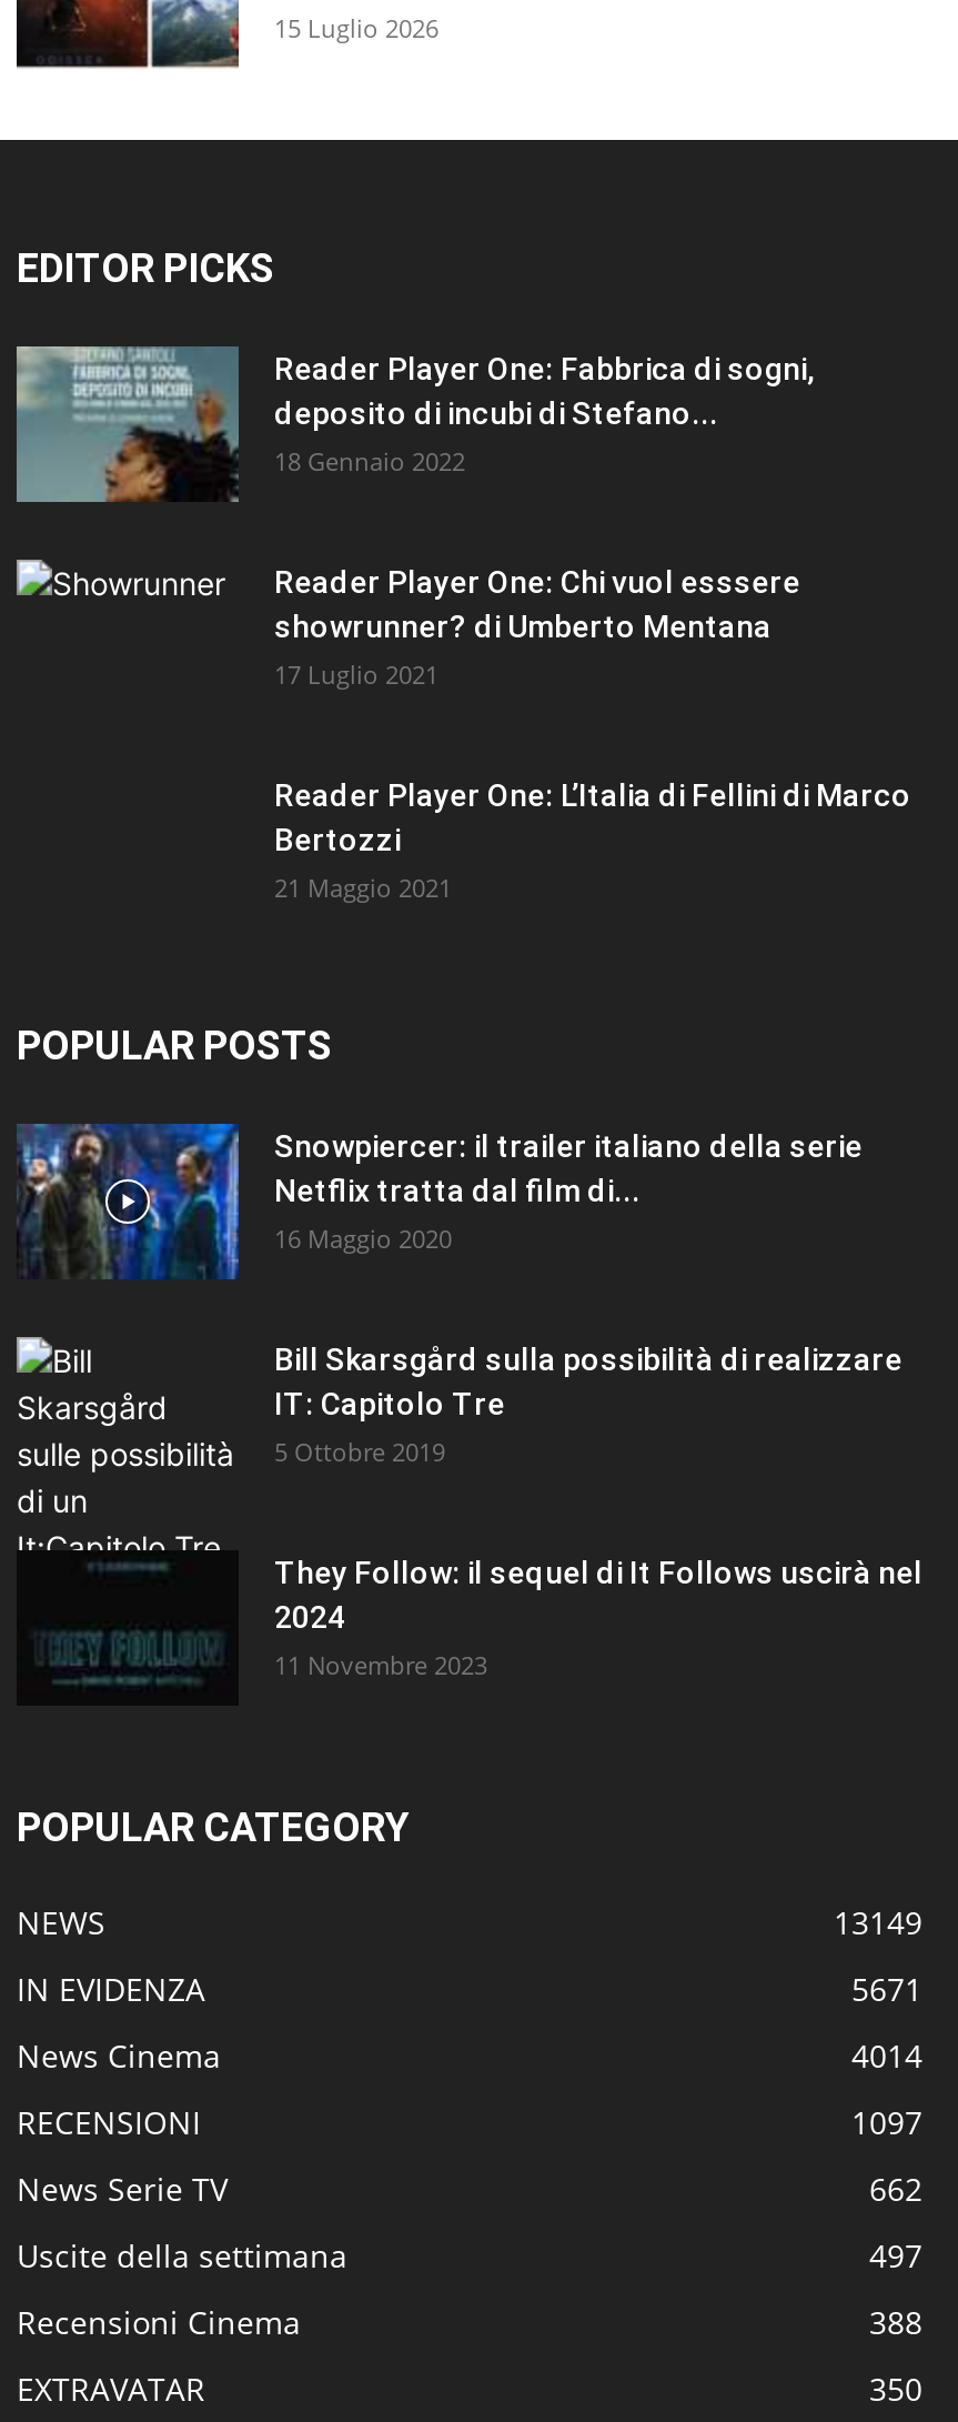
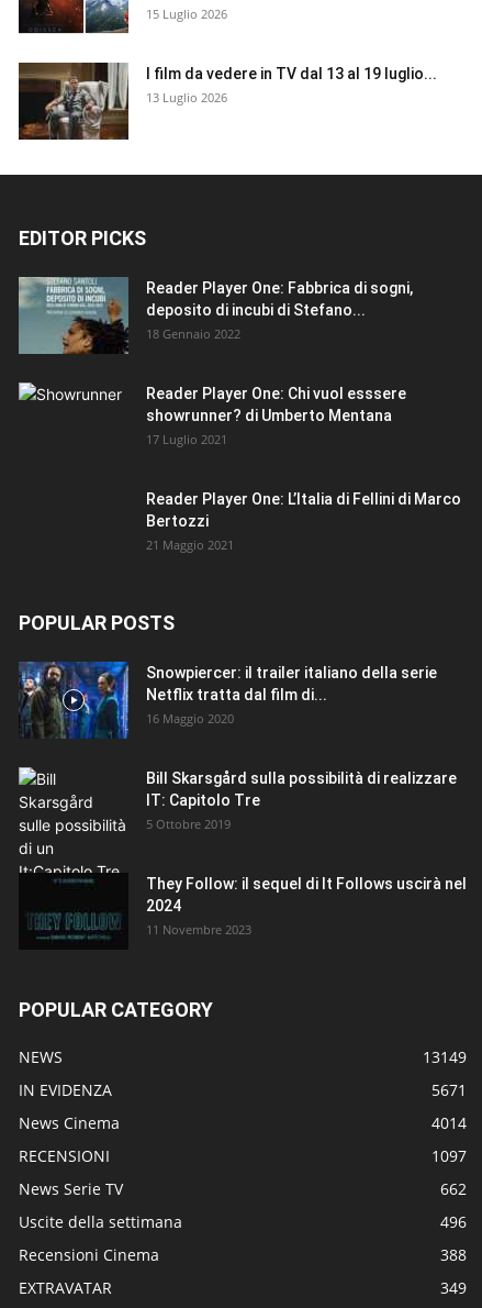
none -> [19,62,437,141] [image] | I film da vedere in TV dal 13 al 19 luglio... | 13 Luglio 2026
[869,2234,922,2276] 497 -> [440,1211,467,1232] 496
[869,2367,922,2410] 350 -> [440,1277,467,1298] 349

